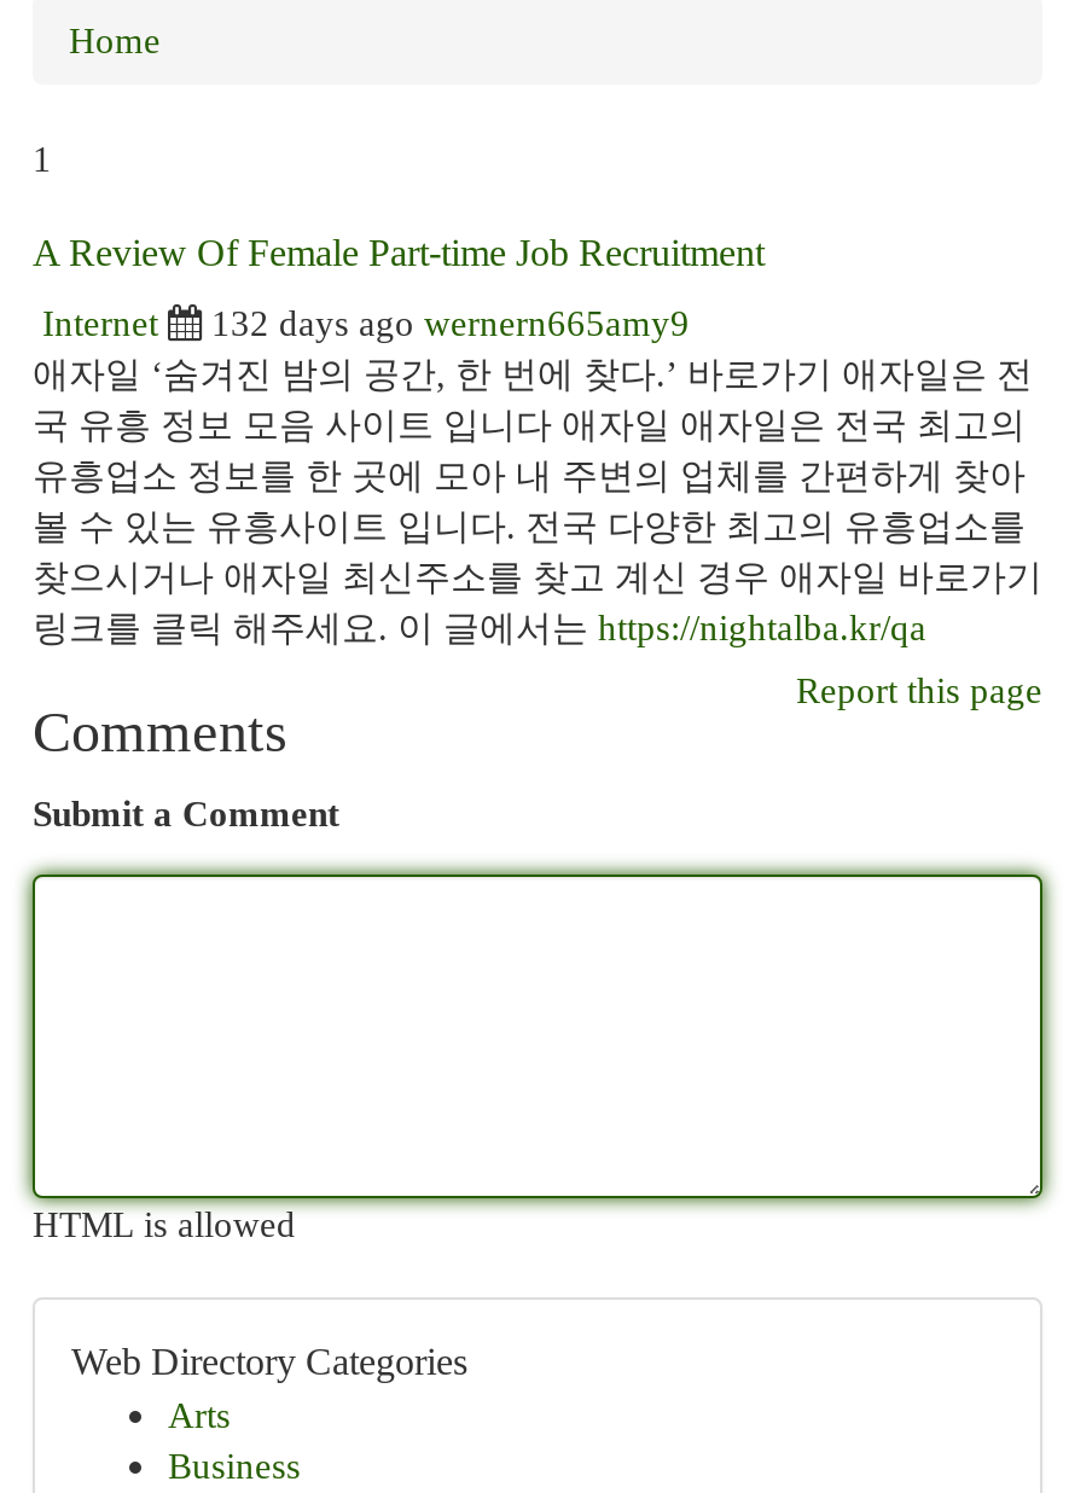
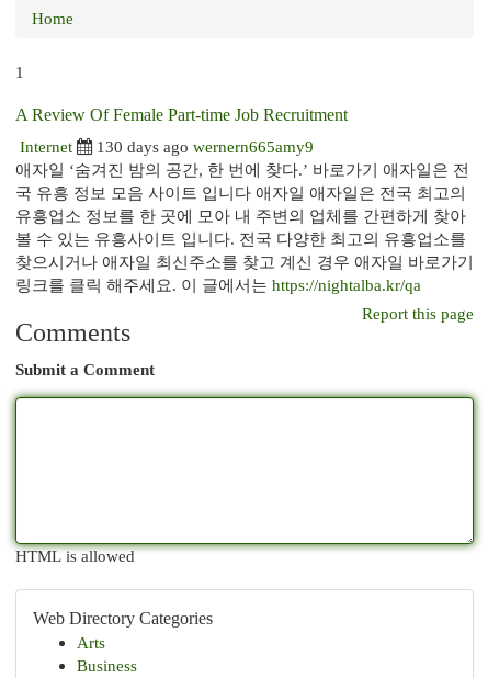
[211,302,690,343] 132 days ago wernern665amy9 -> [97,137,314,156] 130 days ago wernern665amy9

